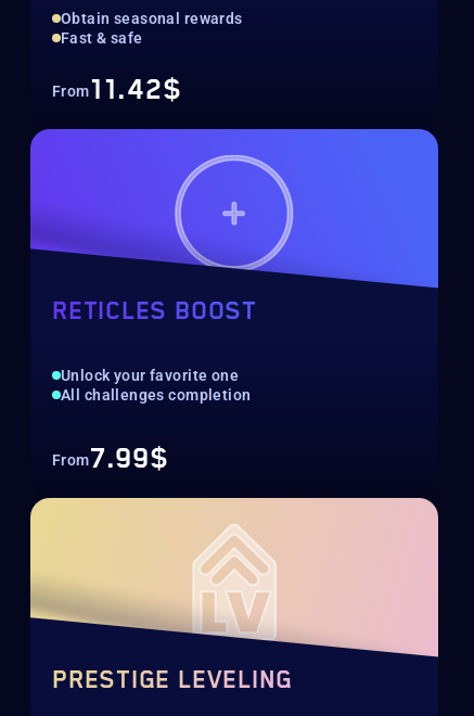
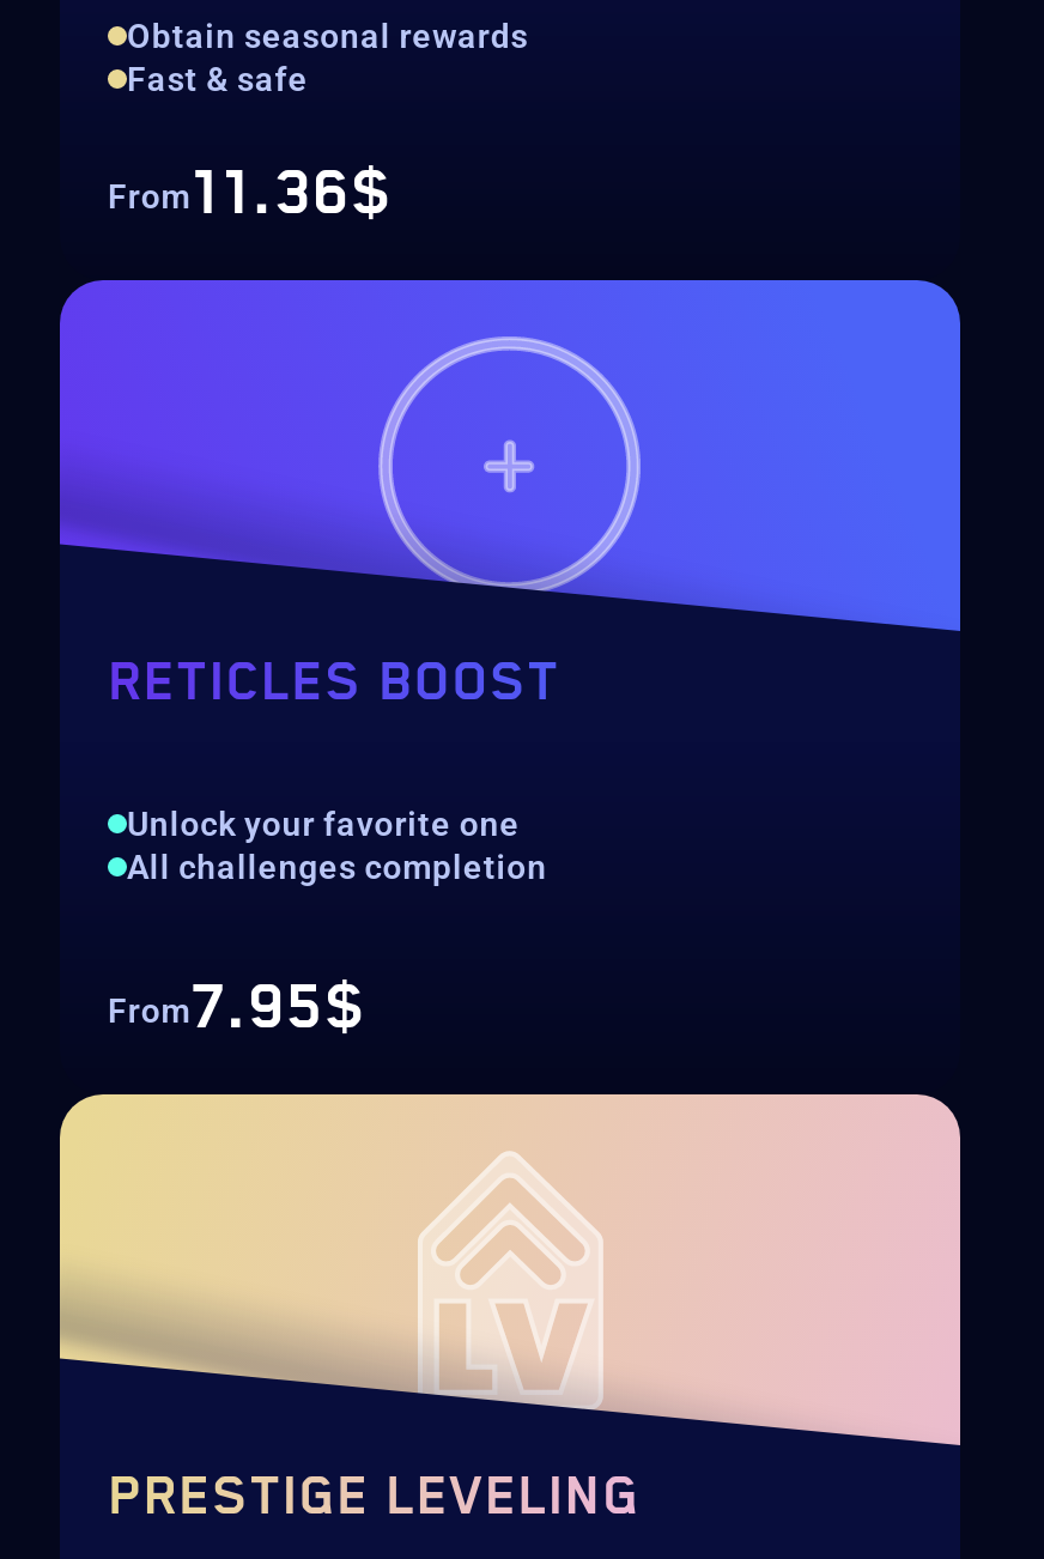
[52,74,182,107] From11.42$ -> [108,158,393,232] From11.36$
[52,443,169,476] From7.99$ -> [108,972,367,1047] From7.95$

